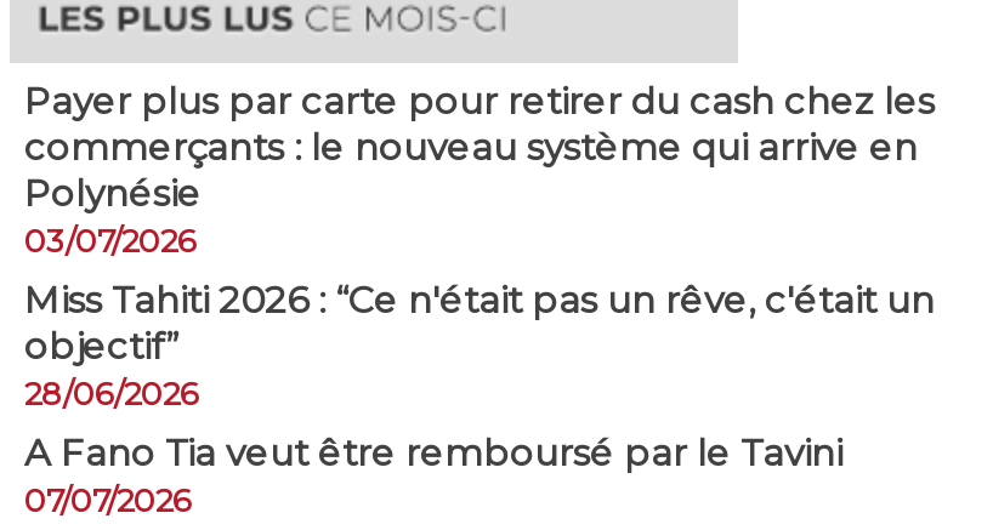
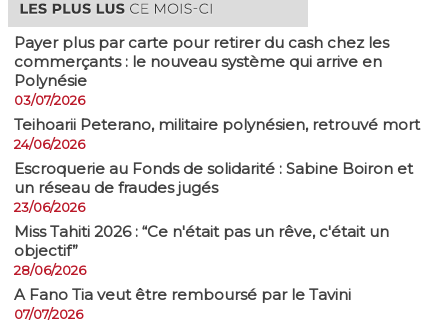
none -> [14,115,420,215] Teihoarii Peterano, militaire polynésien, retrouvé mort | 24/06/2026 | Escroquerie au Fonds de solidarité : Sabine Boiron et | un réseau de fraudes jugés | 23/06/2026

